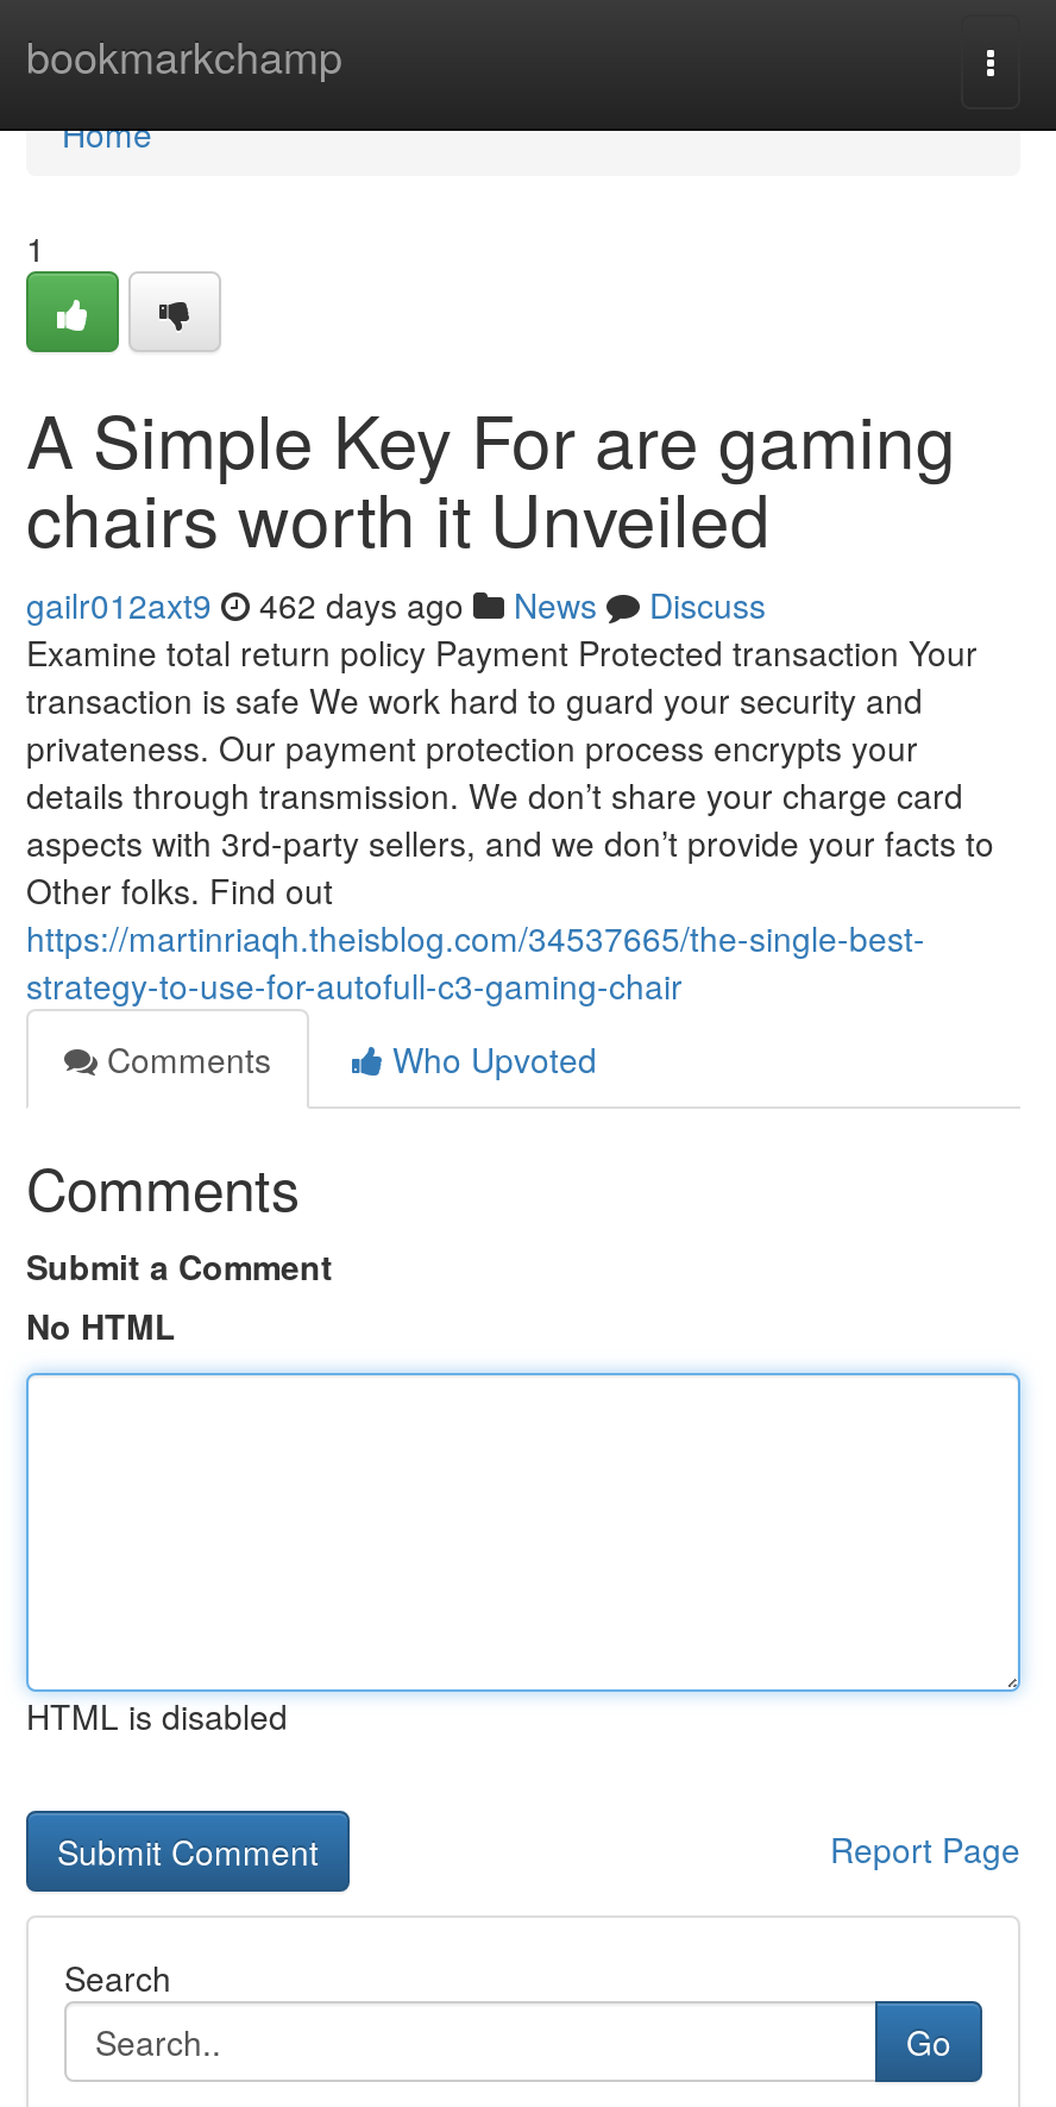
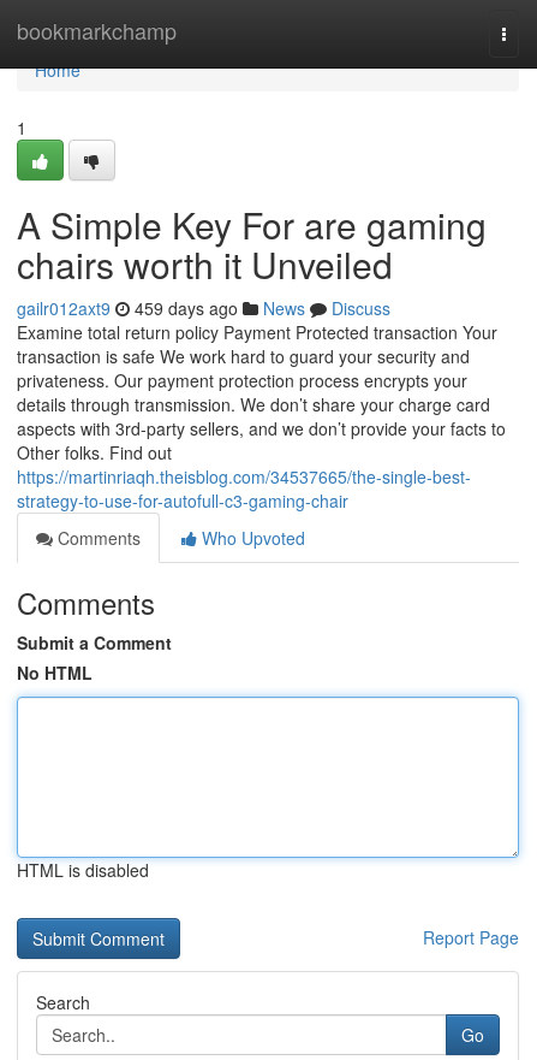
[26,581,766,628] gailr012axt9 462 days ago News Discuss -> [17,296,390,320] gailr012axt9 459 days ago News Discuss

